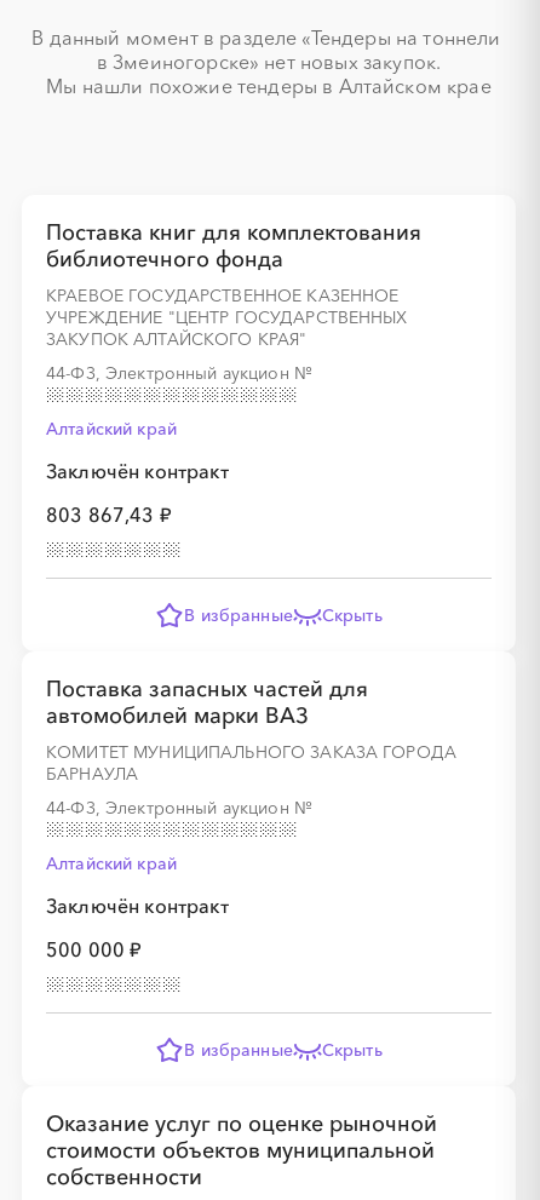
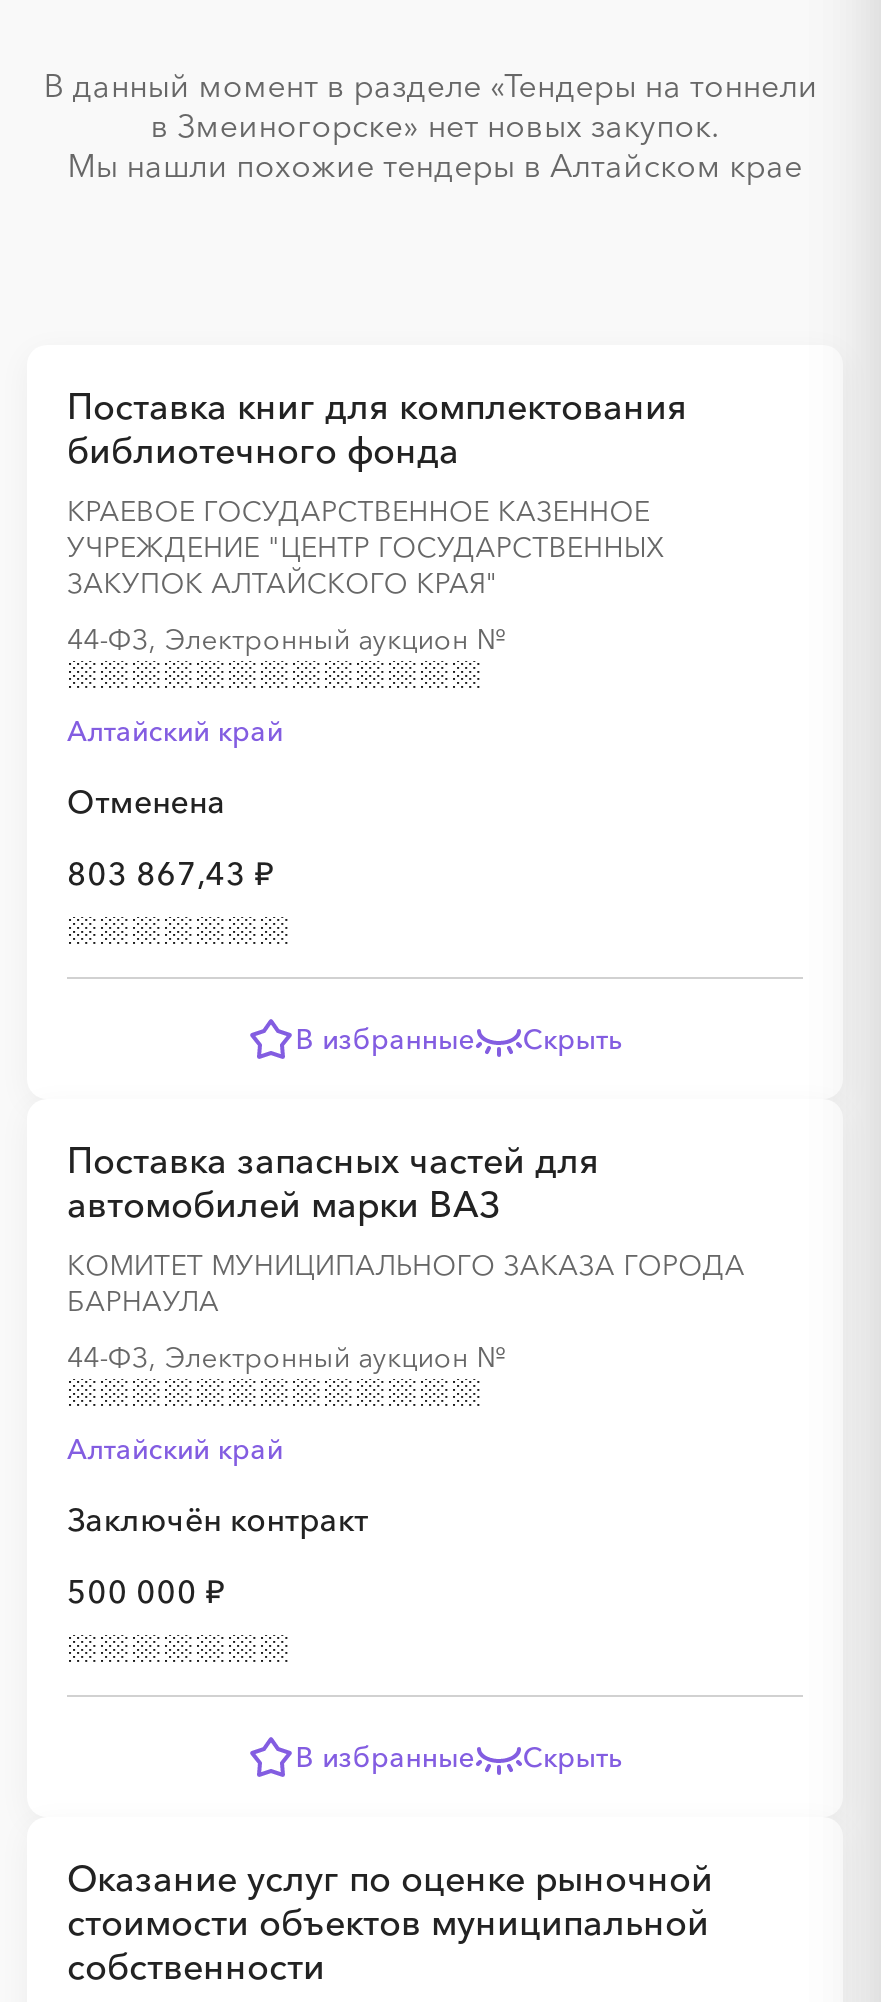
[46,459,228,483] Заключён контракт -> [67,781,226,821] Отменена

